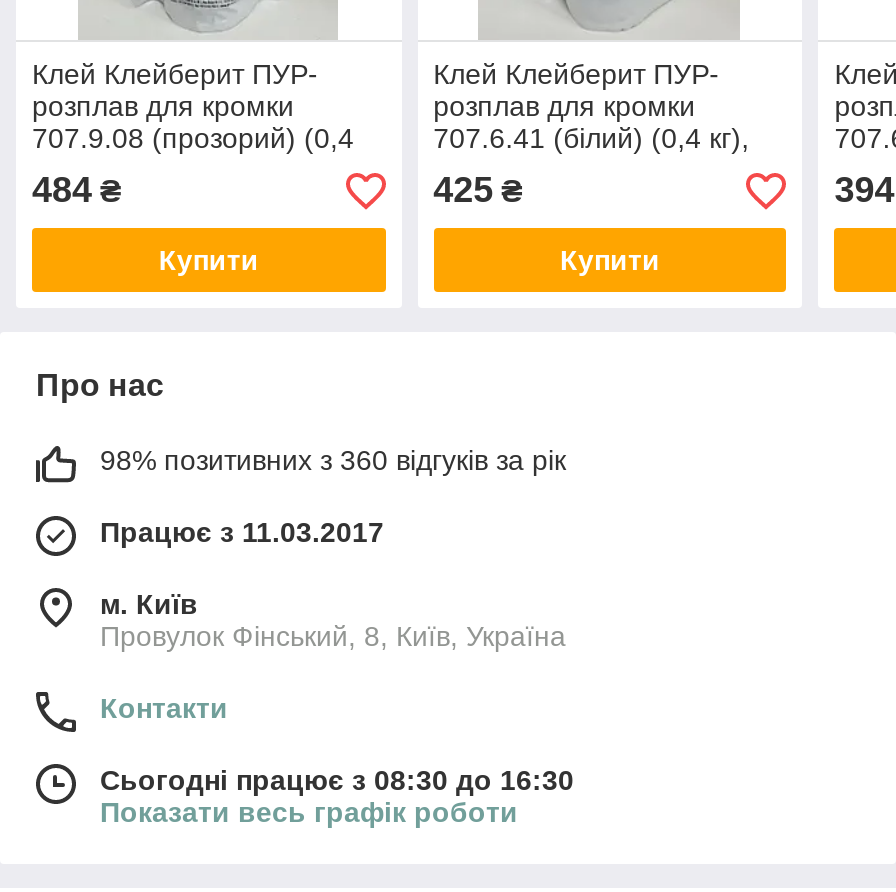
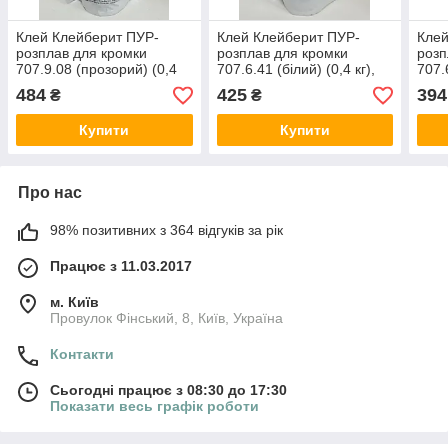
[100,445,566,477] 98% позитивних з 360 відгуків за рік -> [50,222,283,238] 98% позитивних з 364 відгуків за рік
[100,765,574,797] Сьогодні працює з 08:30 до 16:30 -> [50,382,287,398] Сьогодні працює з 08:30 до 17:30

